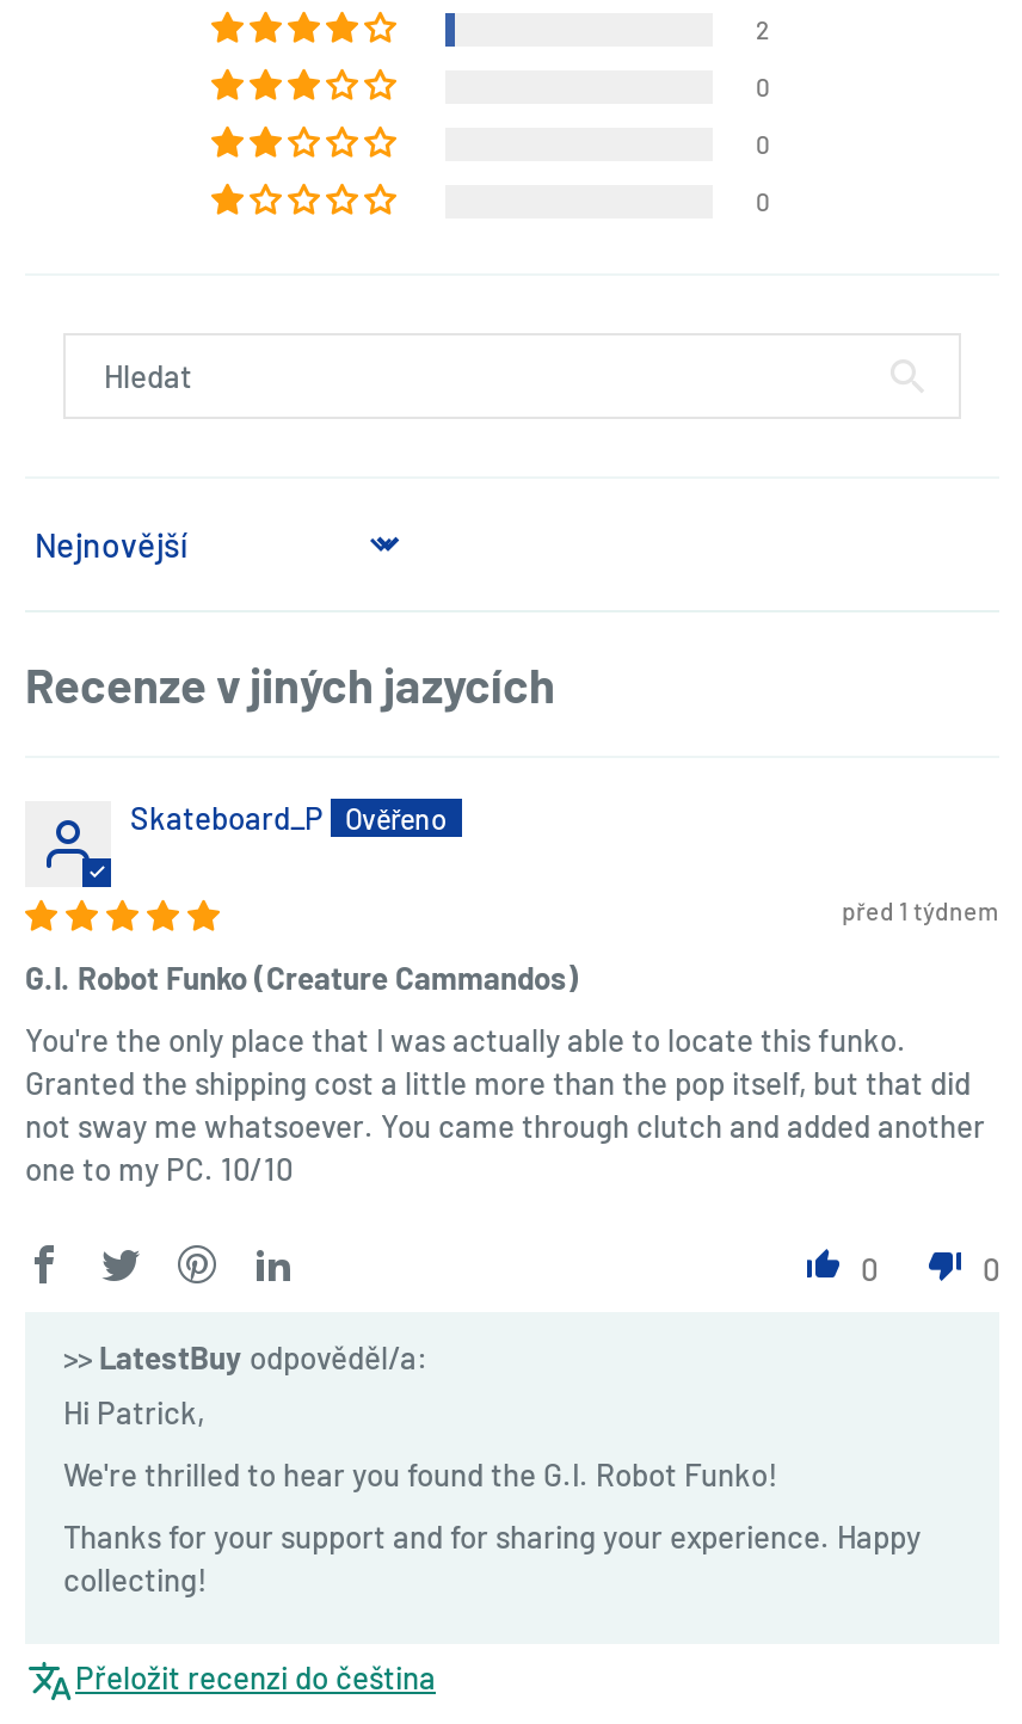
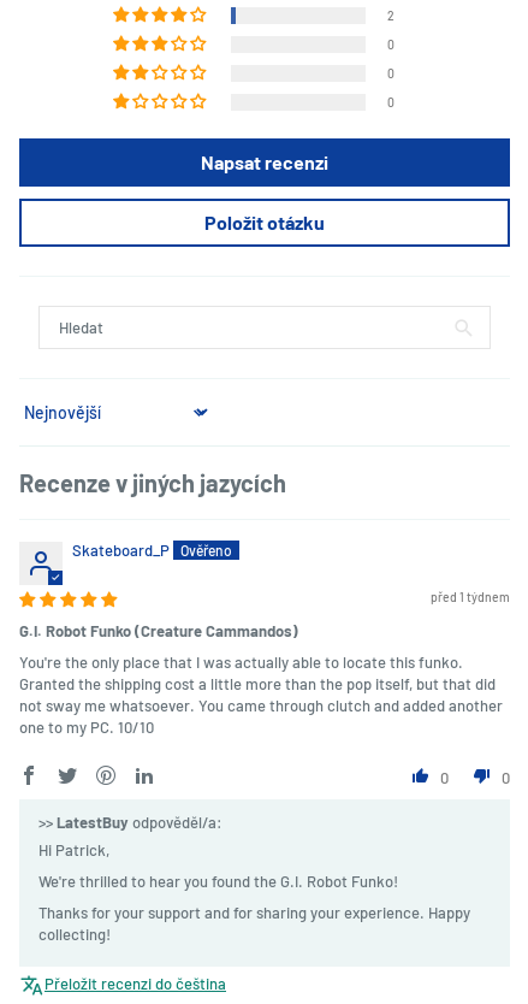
none -> [201,150,328,233] Napsat recenzi | Položit otázku

